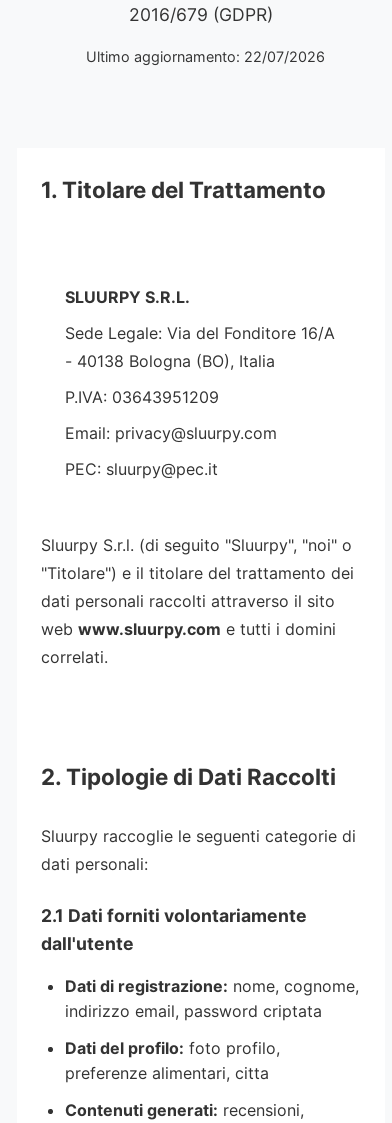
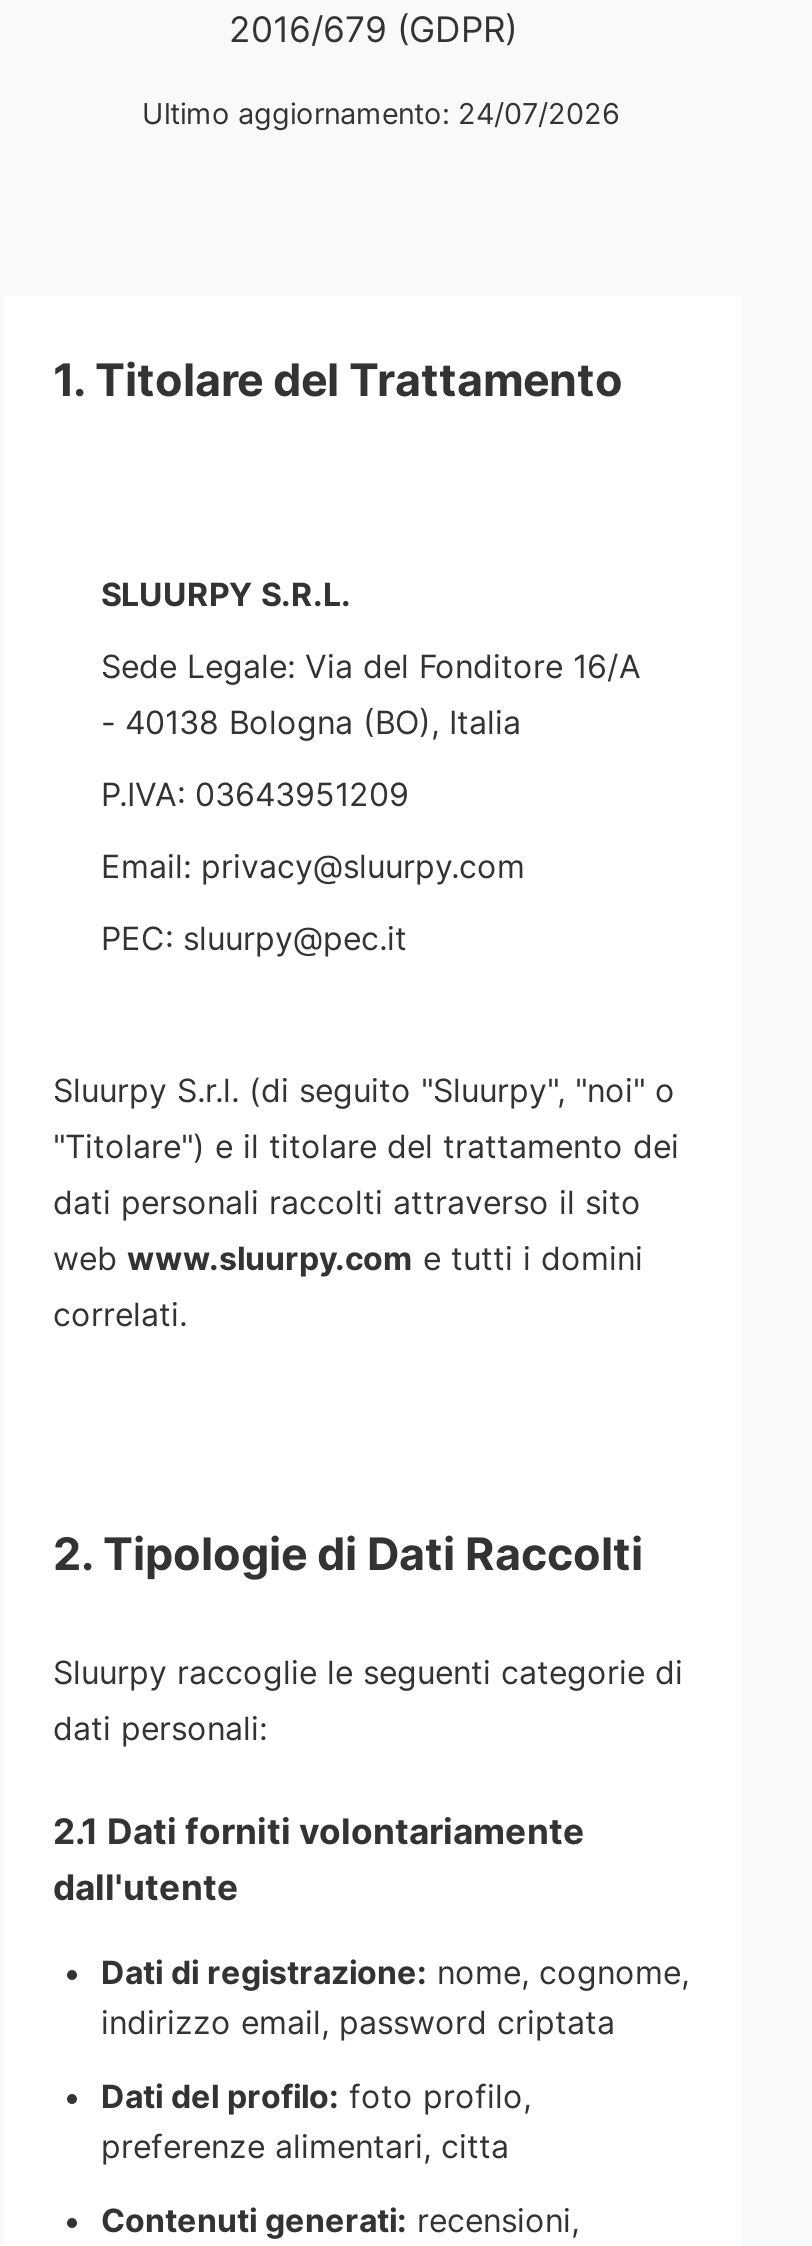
[85,48,324,65] Ultimo aggiornamento: 22/07/2026 -> [142,96,620,130] Ultimo aggiornamento: 24/07/2026

